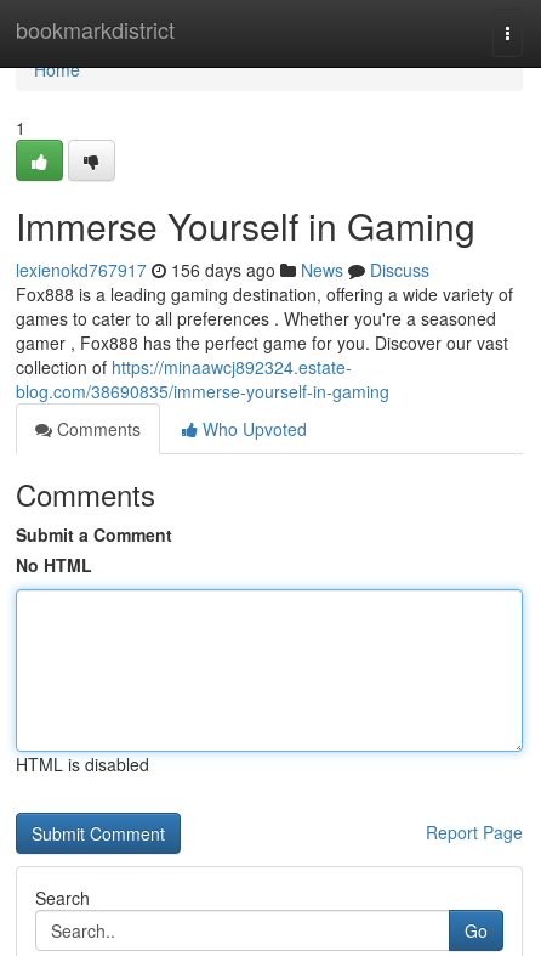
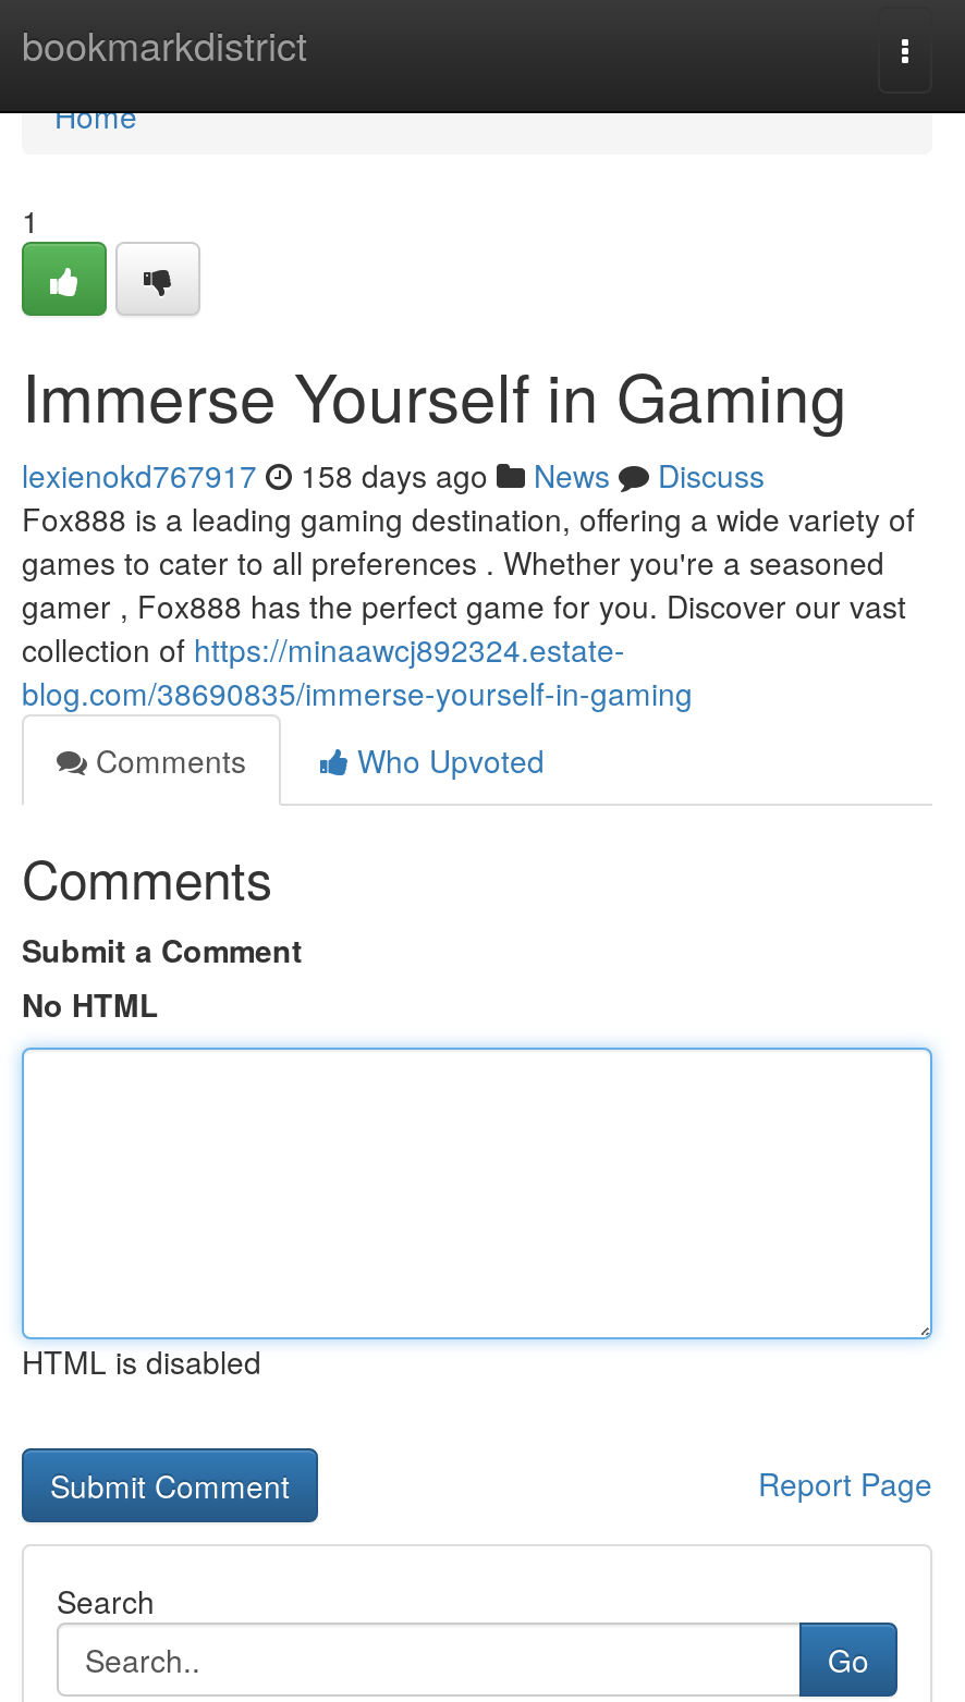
[16,258,429,282] lexienokd767917 156 days ago News Discuss -> [22,453,765,497] lexienokd767917 158 days ago News Discuss

